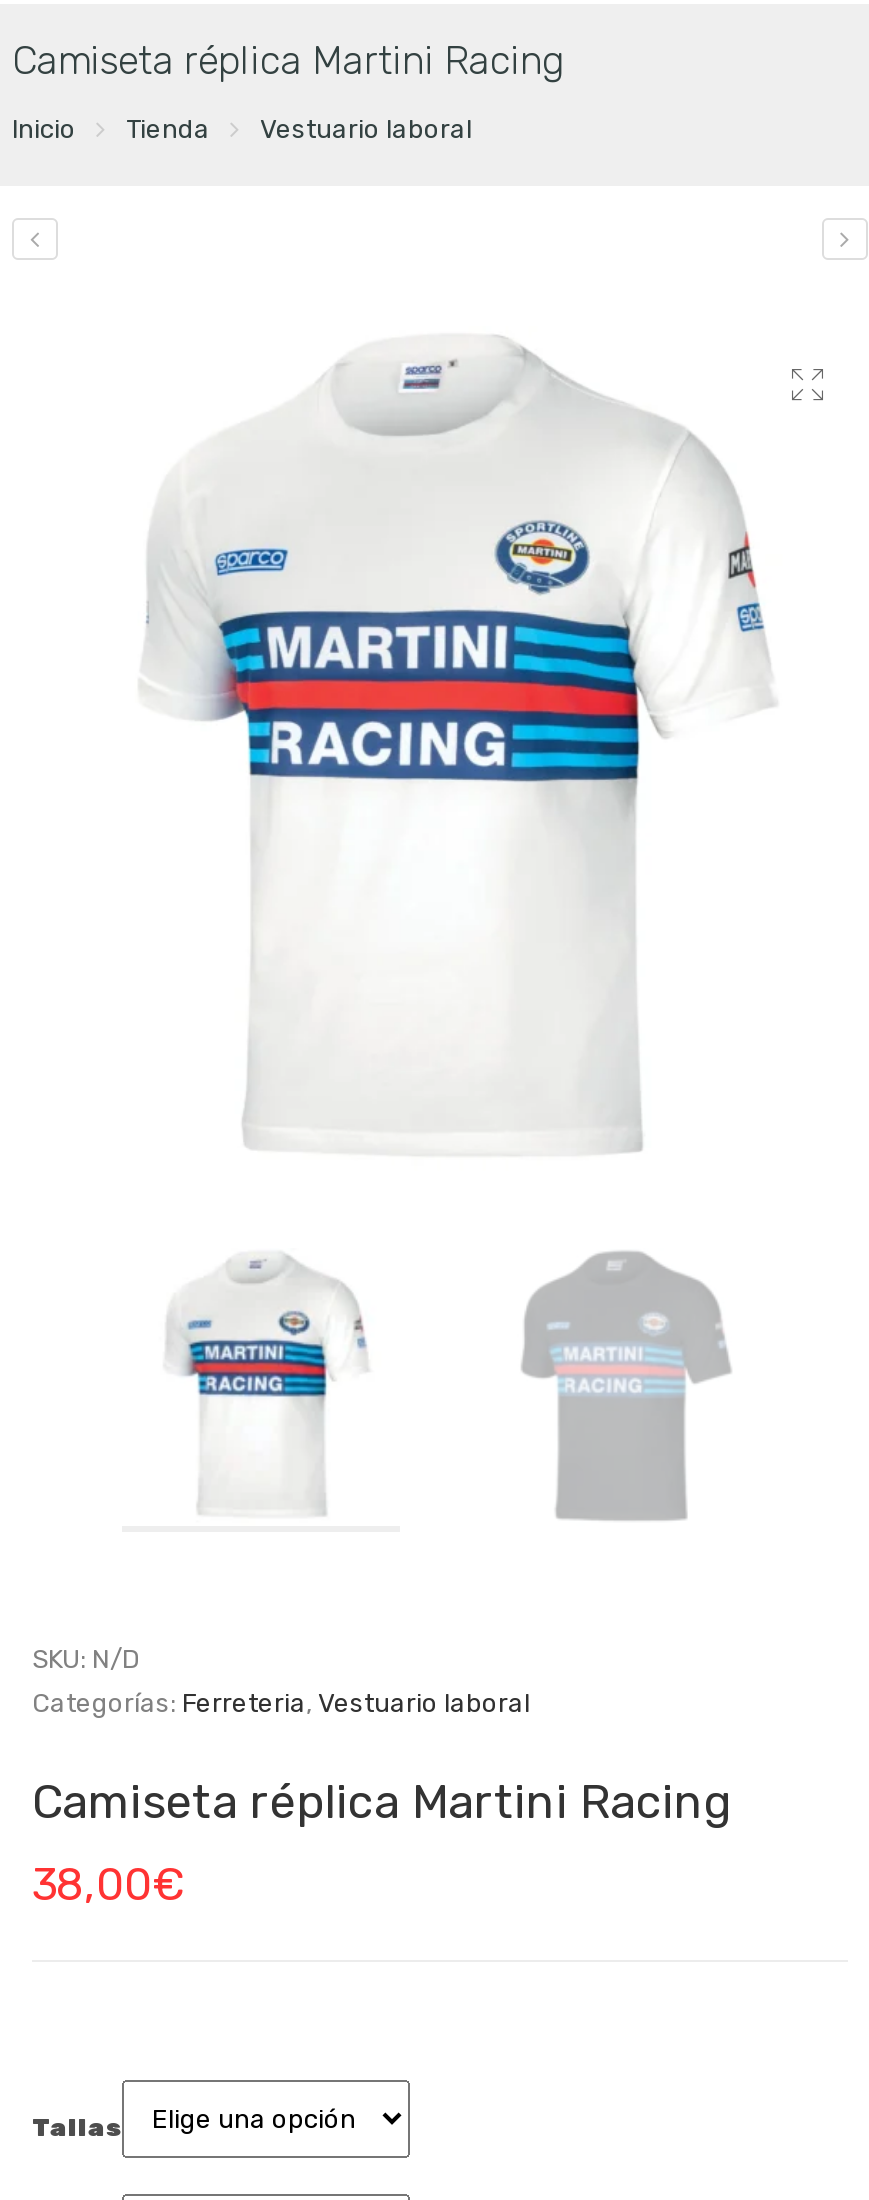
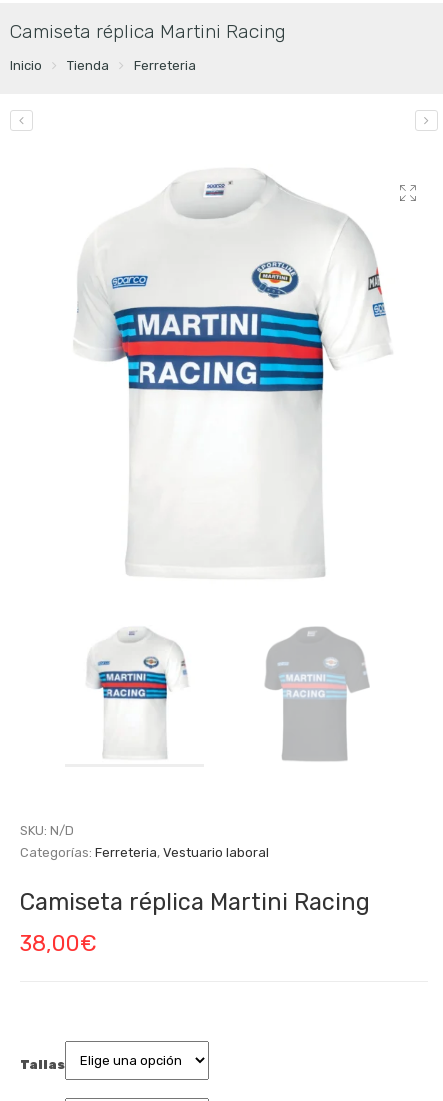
[260,114,472,144] Vestuario laboral -> [134,58,196,73] Ferreteria

